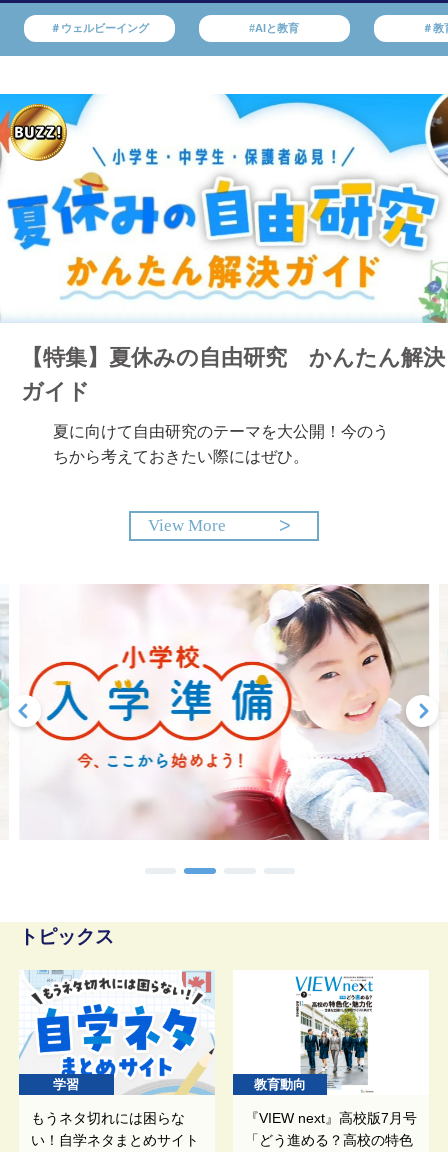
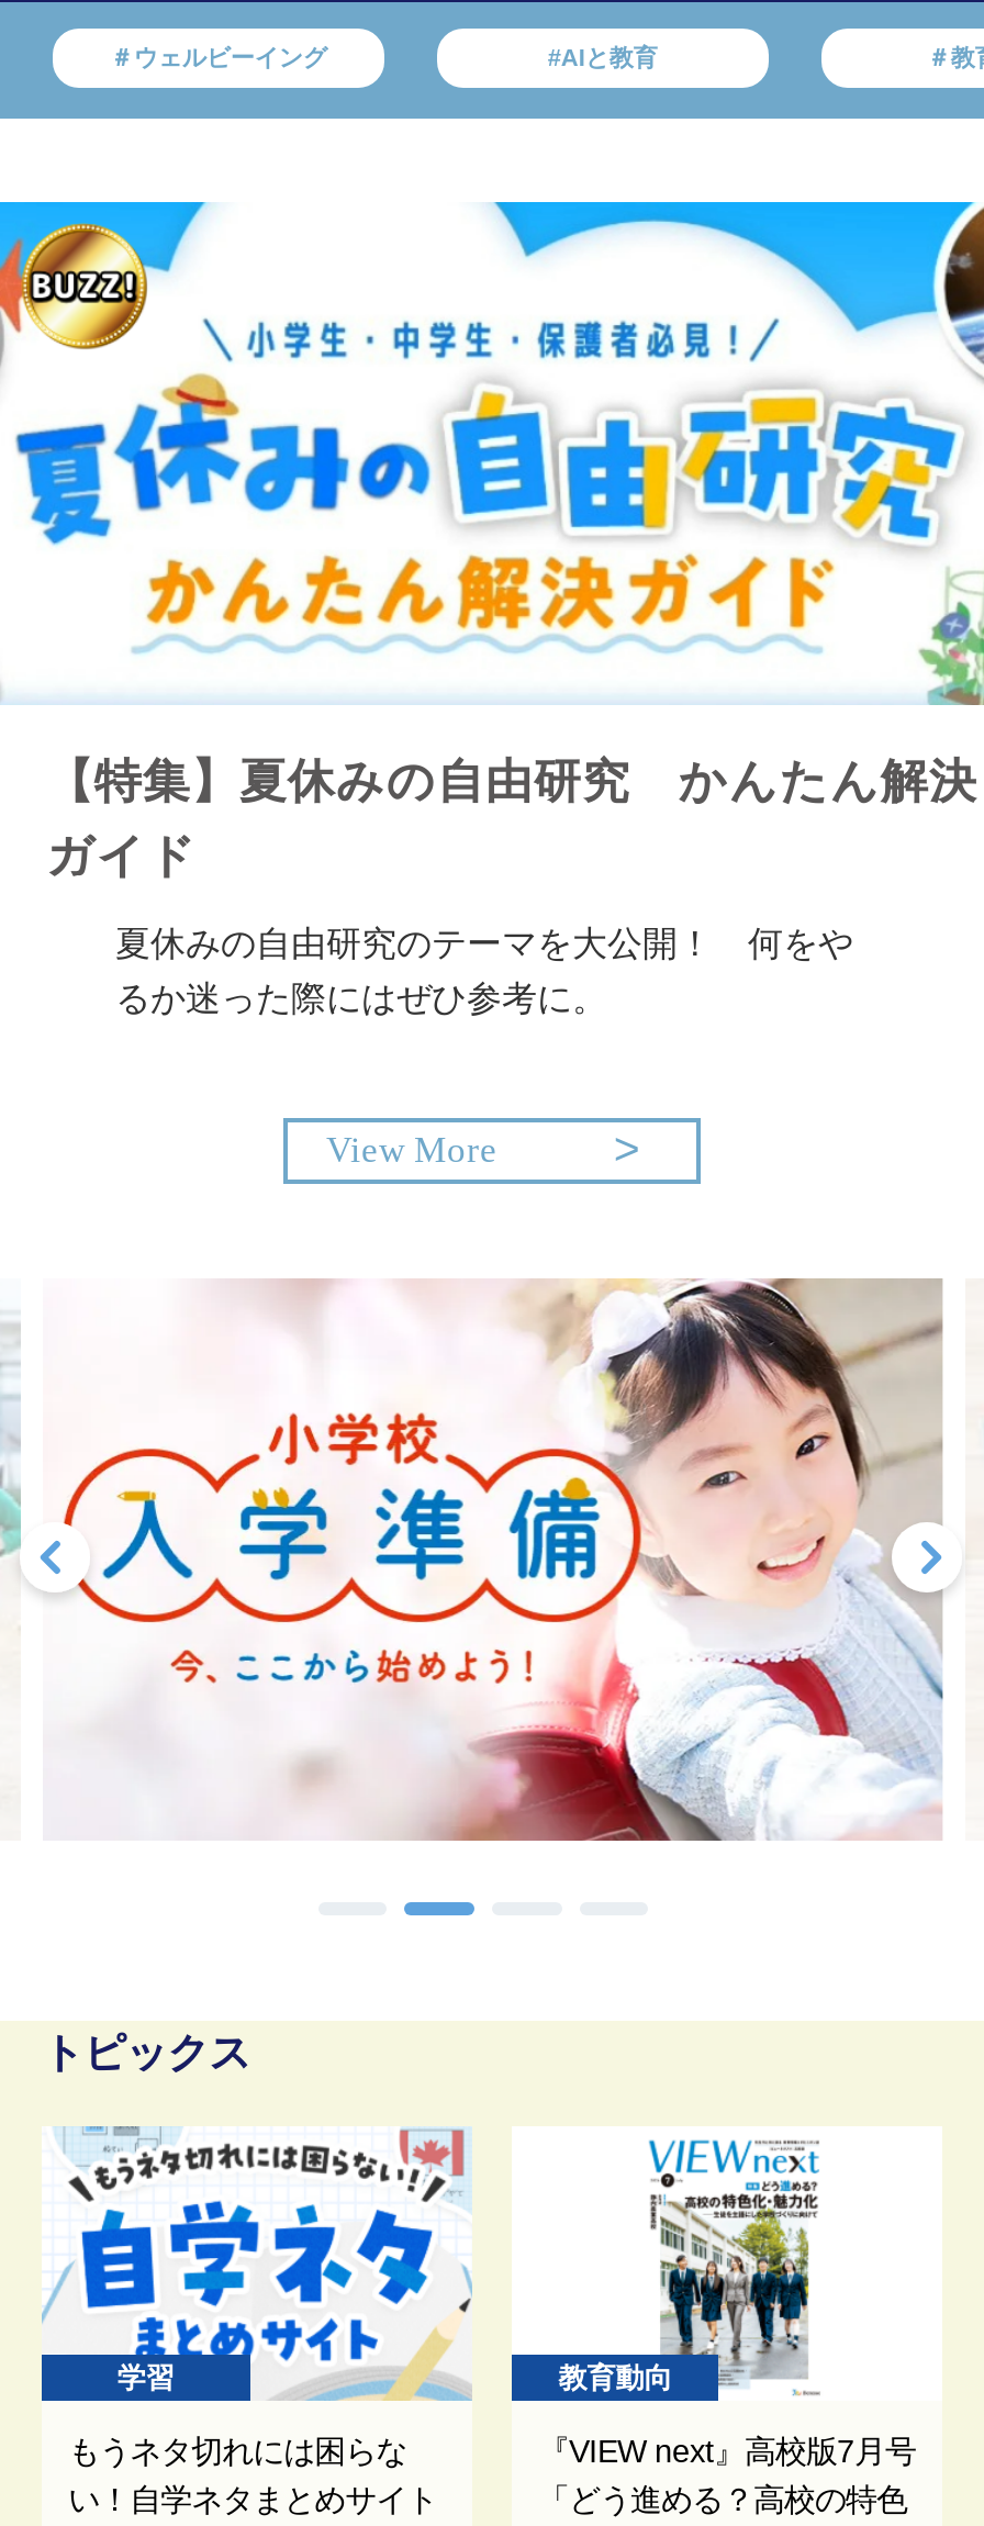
[52,423,388,440] 夏に向けて自由研究のテーマを大公開！今のう -> [115,925,853,962] 夏休みの自由研究のテーマを大公開！ 何をや
[52,448,308,465] ちから考えておきたい際にはぜひ。 -> [115,980,607,1017] るか迷った際にはぜひ参考に。

